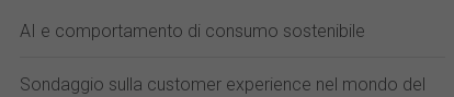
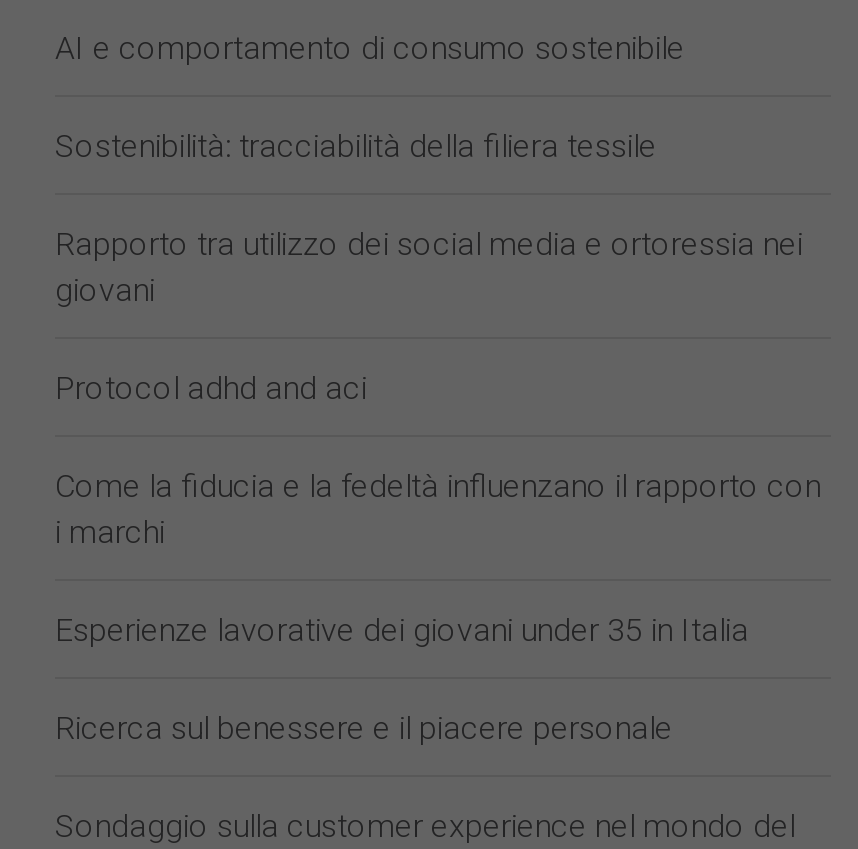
none -> [55,127,821,747] Sostenibilità: tracciabilità della filiera tessile | Rapporto tra utilizzo dei social media e ortoressia nei | giovani | Protocol adhd and aci | Come la fiducia e la fedeltà influenzano il rapporto con | i marchi | Esperienze lavorative dei giovani under 35 in Italia | Ricerca sul benessere e il piacere personale

